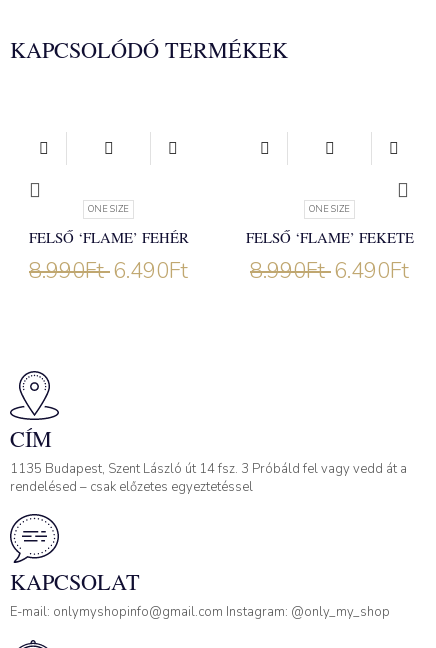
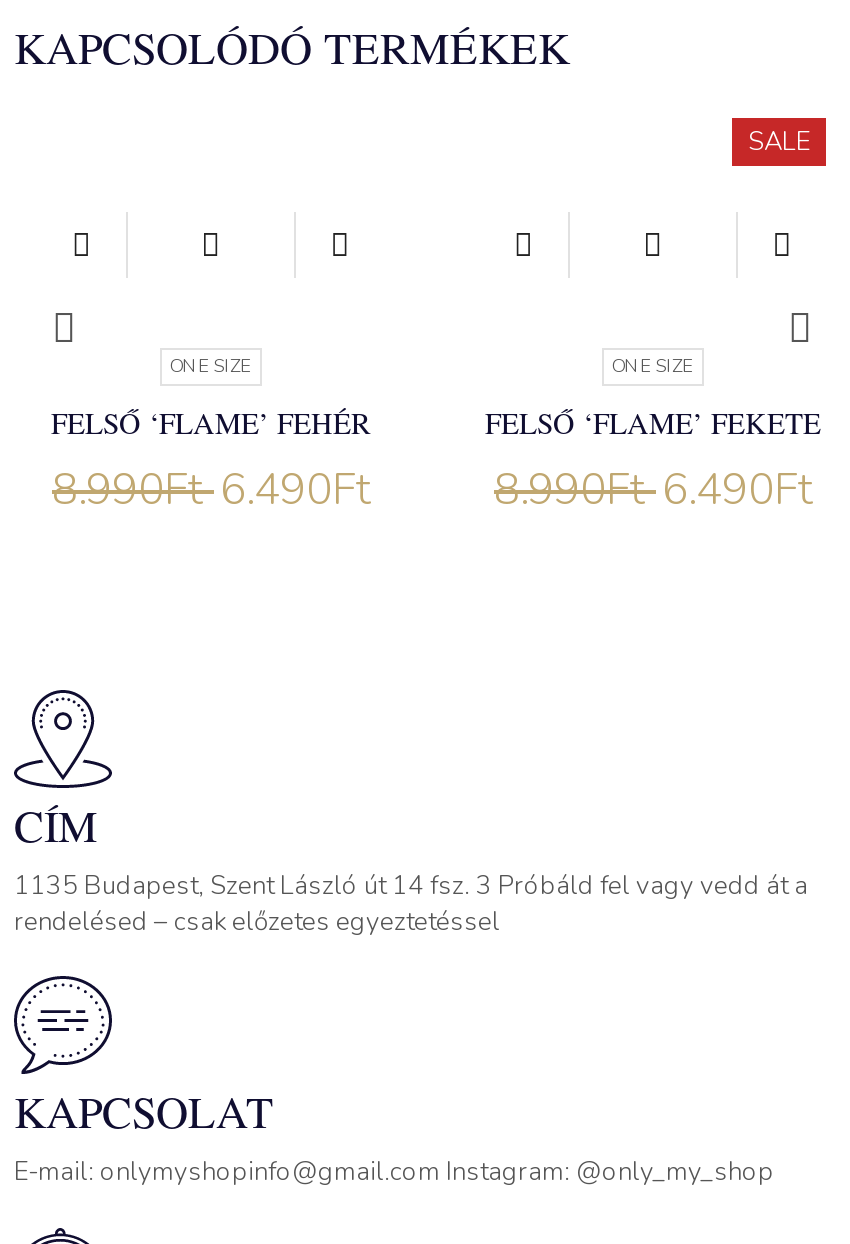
none -> [748,124,810,160] SALE

